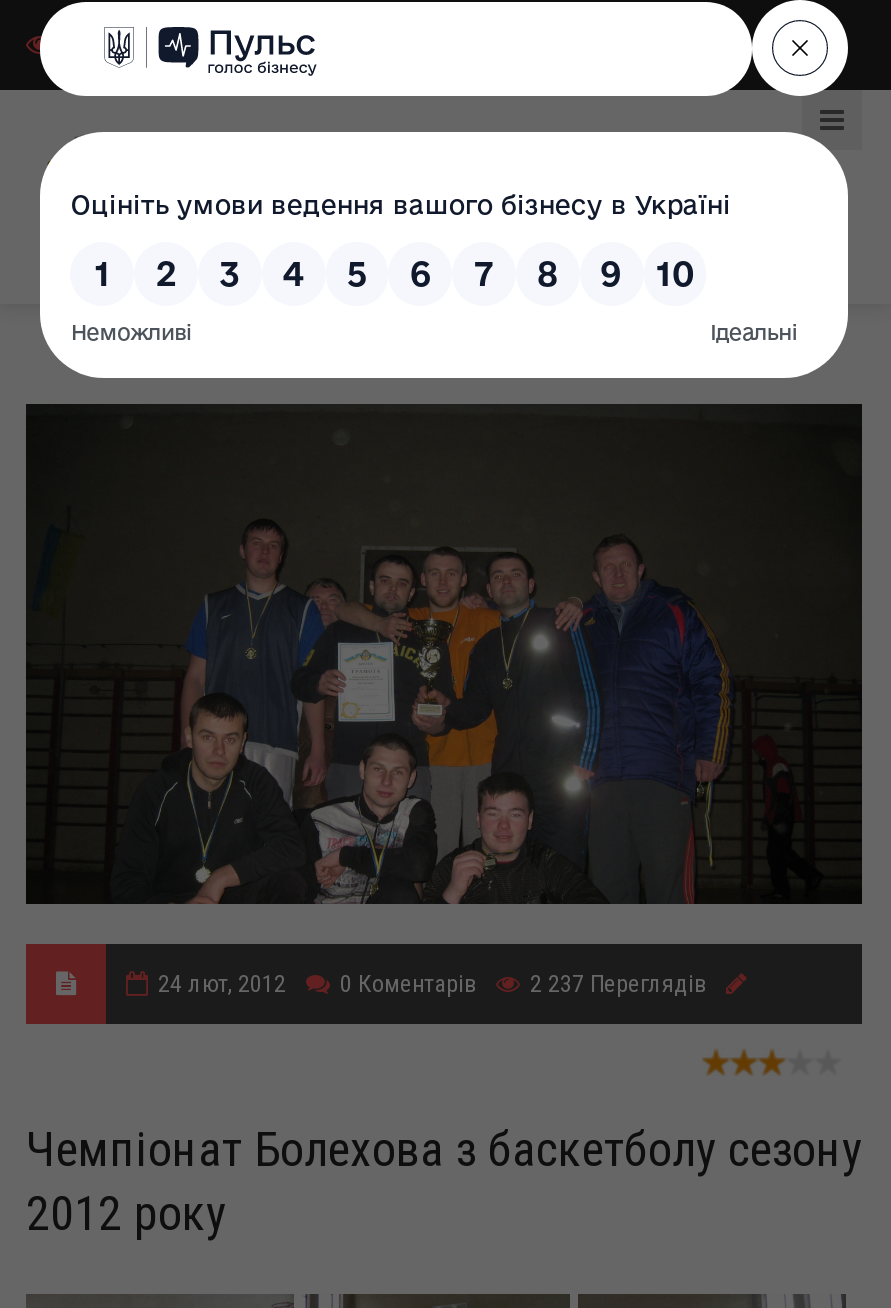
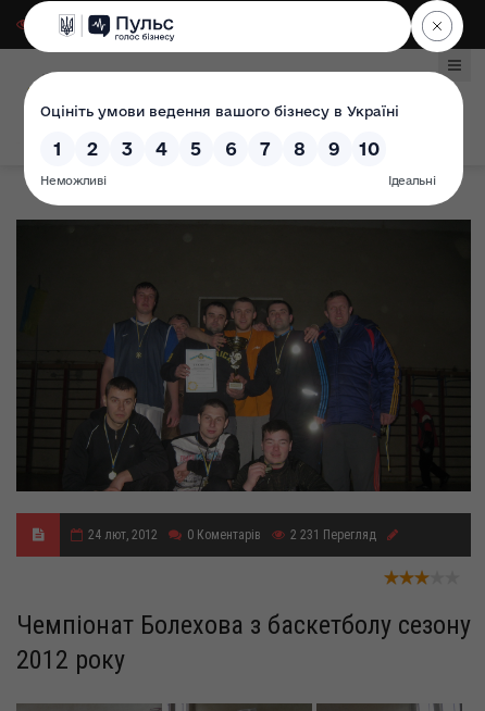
[158,970,706,998] 24 лют, 2012 0 Коментарів 2 237 Переглядів -> [88,527,376,542] 24 лют, 2012 0 Коментарів 2 231 Перегляд

